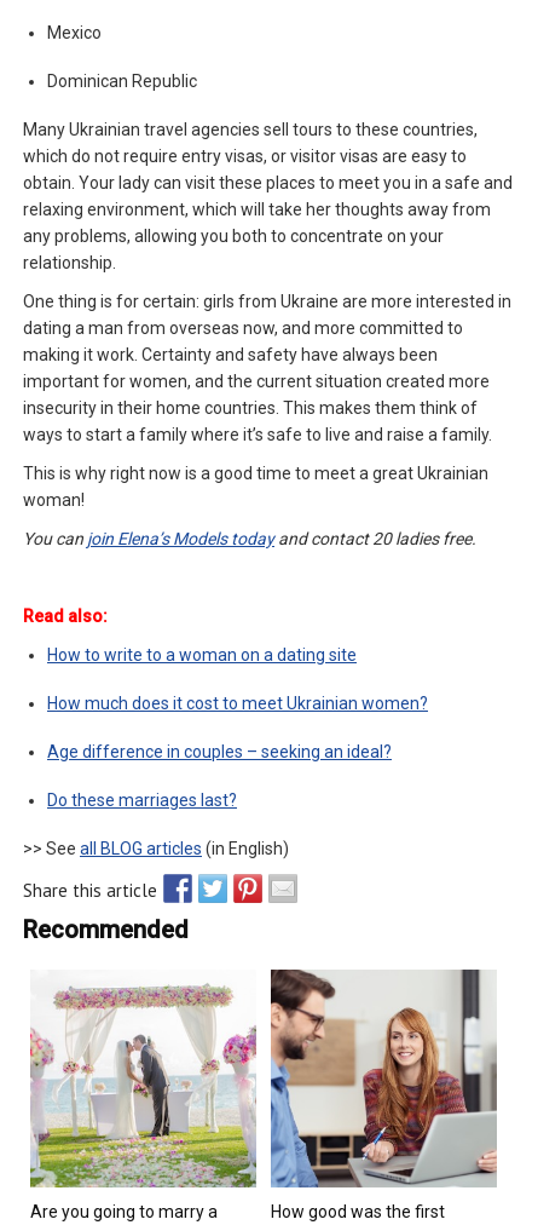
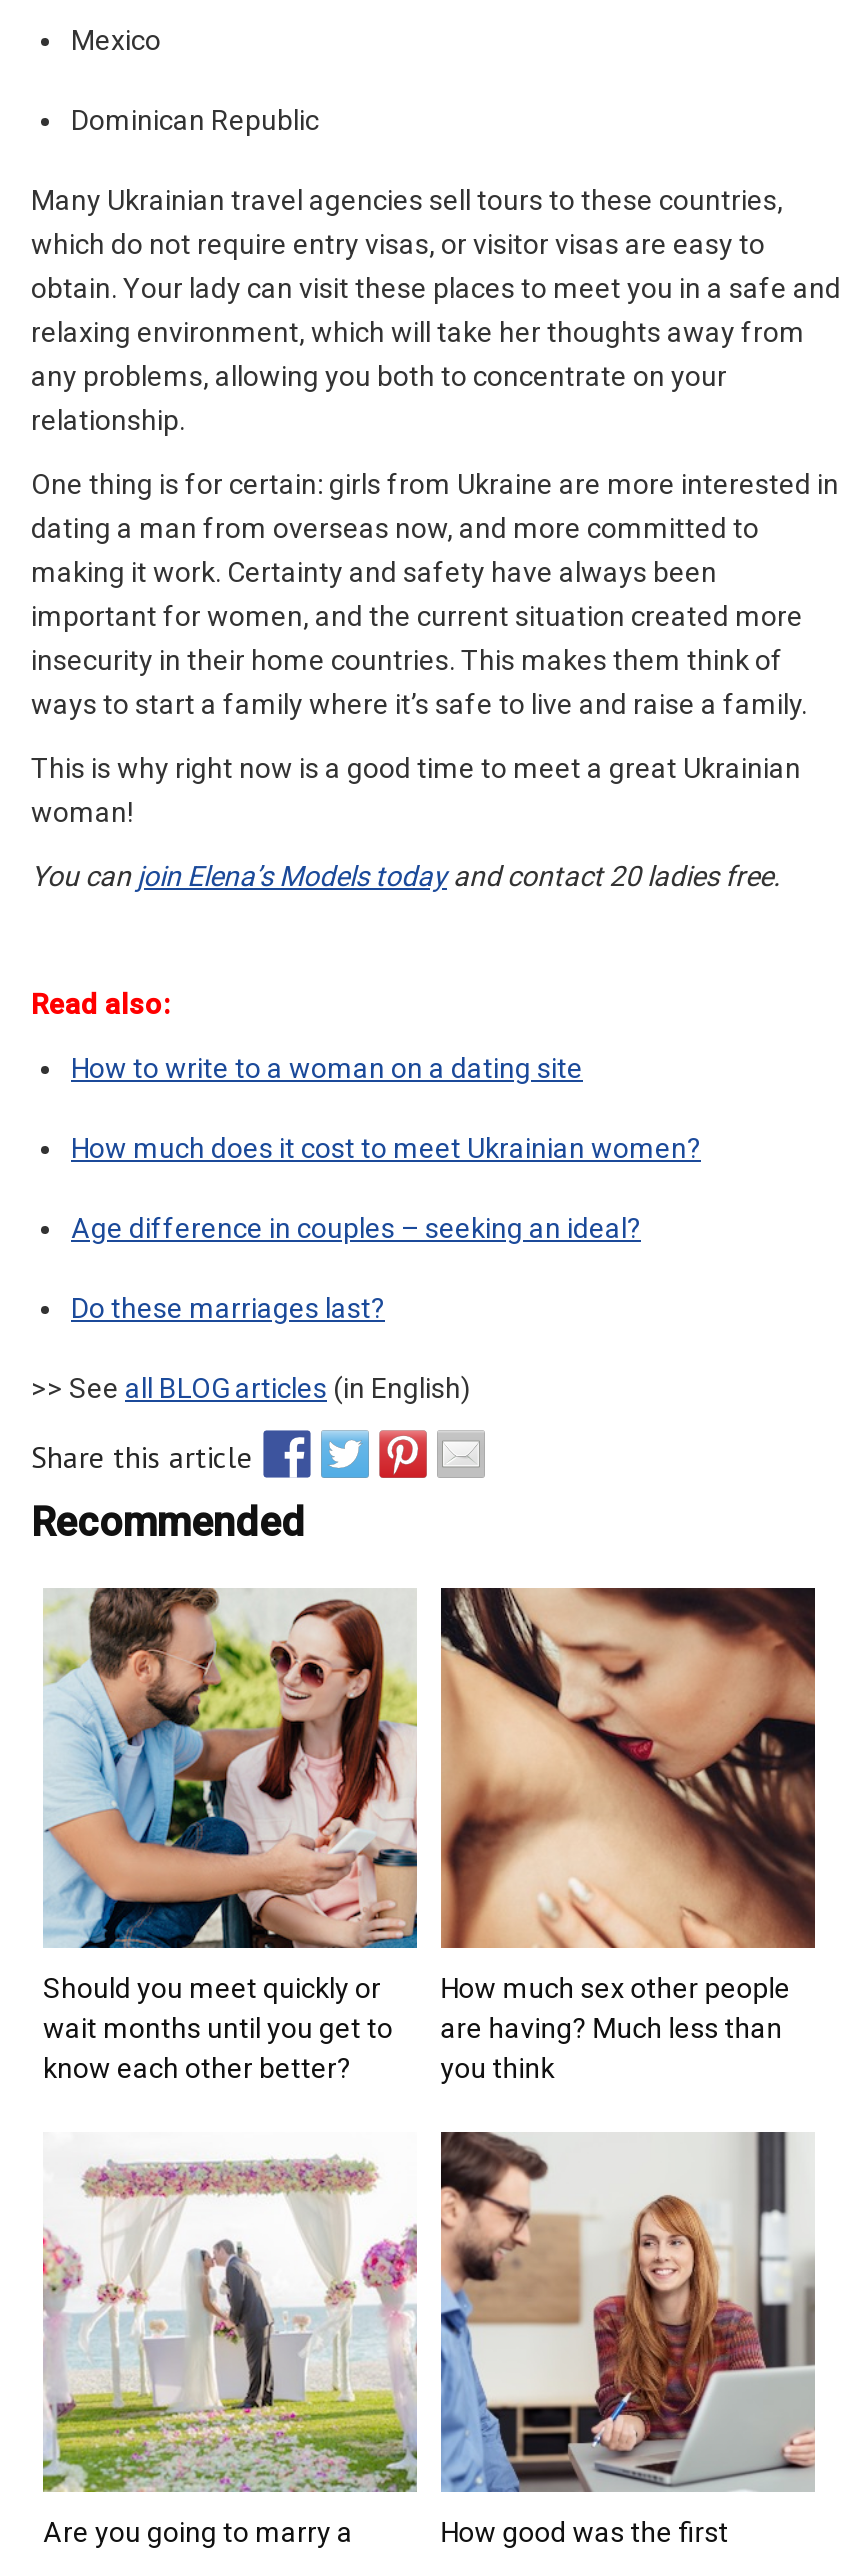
none -> [43,1586,419,2084] [image] | Should you meet quickly or | wait months until you get to | know each other better?
none -> [439,1586,817,2084] [image] | How much sex other people | are having? Much less than | you think

